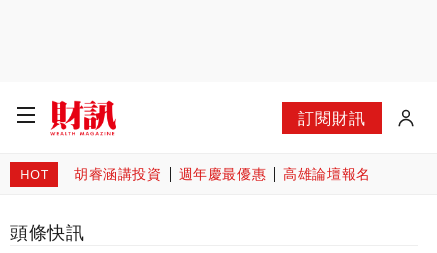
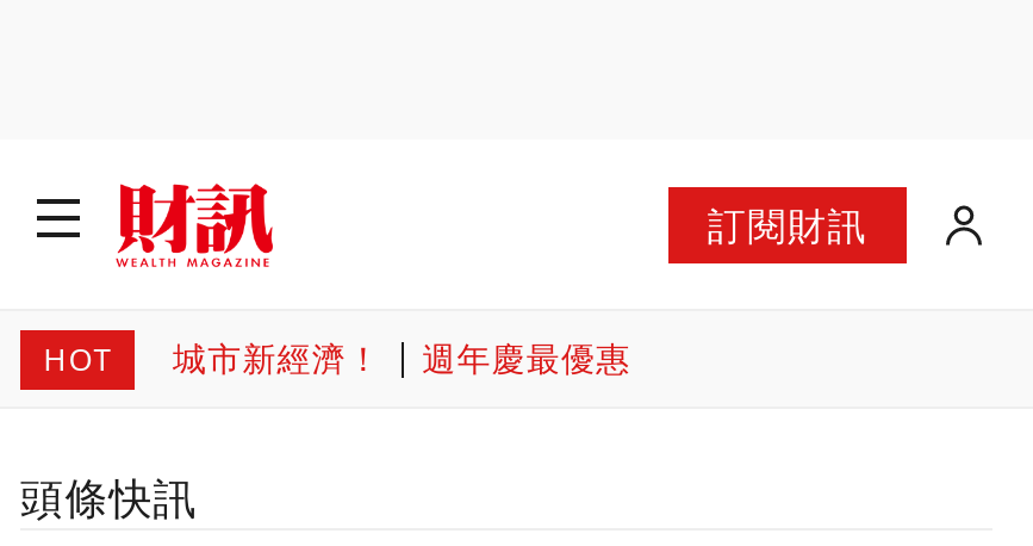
[74,164,162,183] 胡睿涵講投資 -> [173,335,382,380] 城市新經濟！
[283,164,371,183] 高雄論壇報名 -> none

